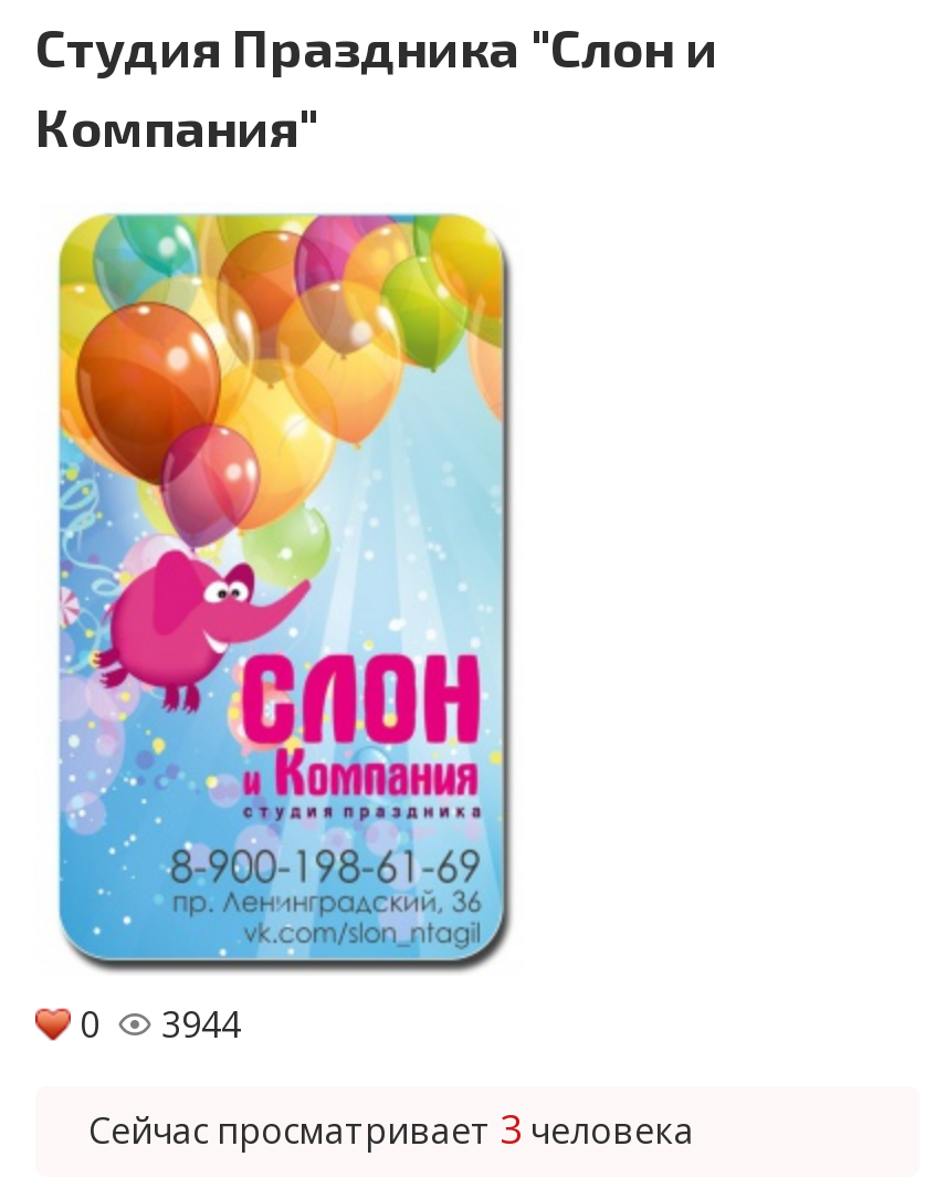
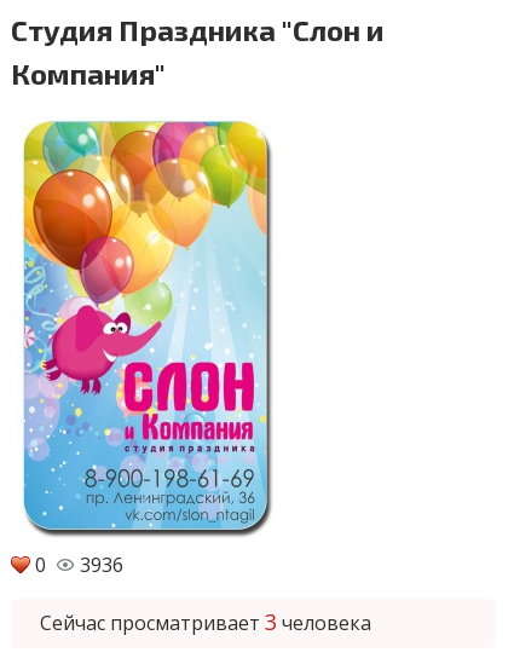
[80,1001,241,1049] 0 3944 -> [35,552,123,578] 0 3936

